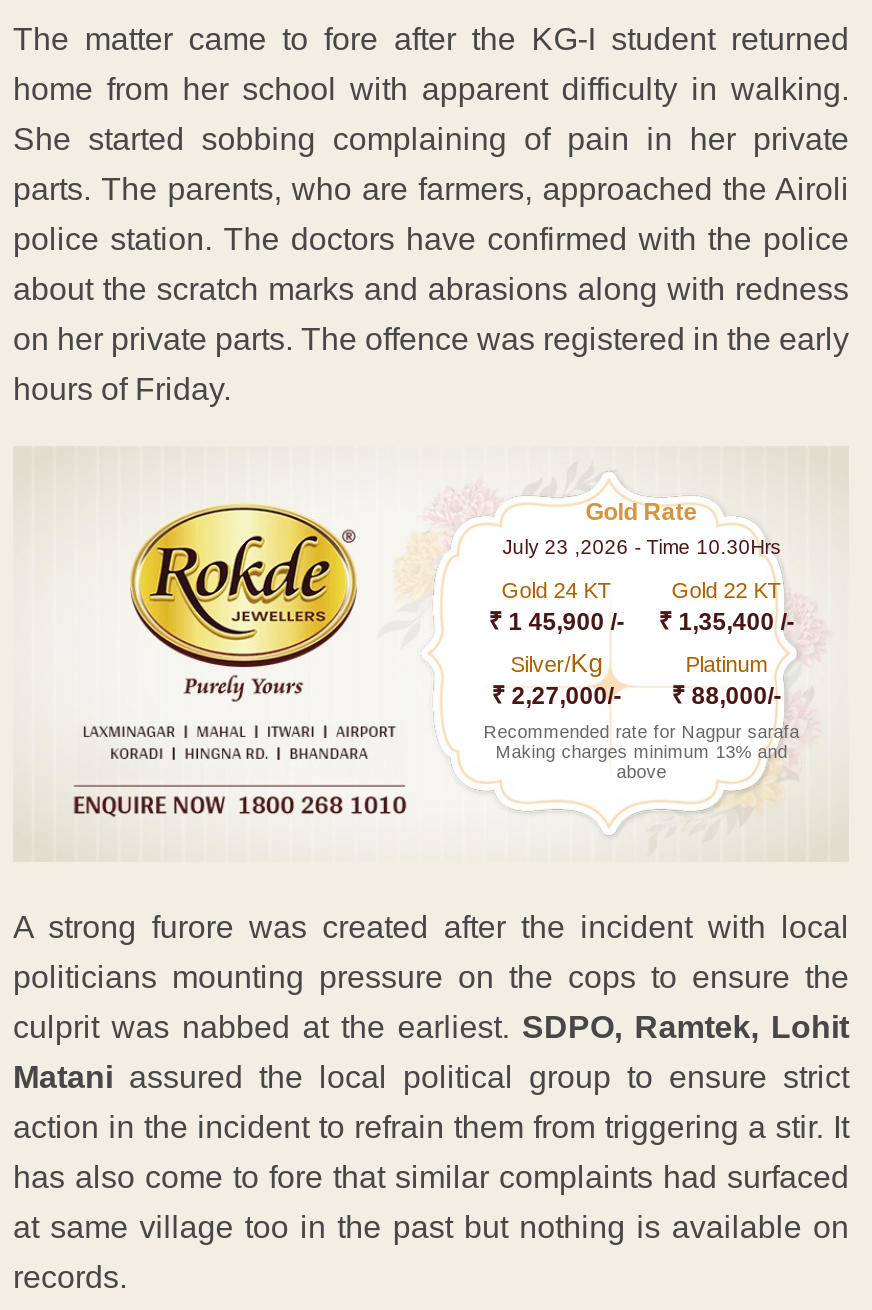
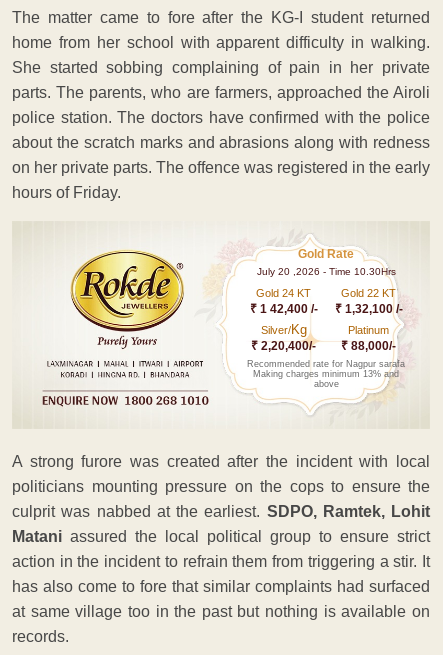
[502,535,780,557] July 23 ,2026 - Time 10.30Hrs -> [257,266,396,277] July 20 ,2026 - Time 10.30Hrs
[488,607,624,635] ₹ 1 45,900 /- -> [250,302,318,316] ₹ 1 42,400 /-
[658,607,794,635] ₹ 1,35,400 /- -> [335,302,403,316] ₹ 1,32,100 /-
[491,681,781,709] ₹ 2,27,000/- ₹ 88,000/- -> [251,339,396,353] ₹ 2,20,400/- ₹ 88,000/-

